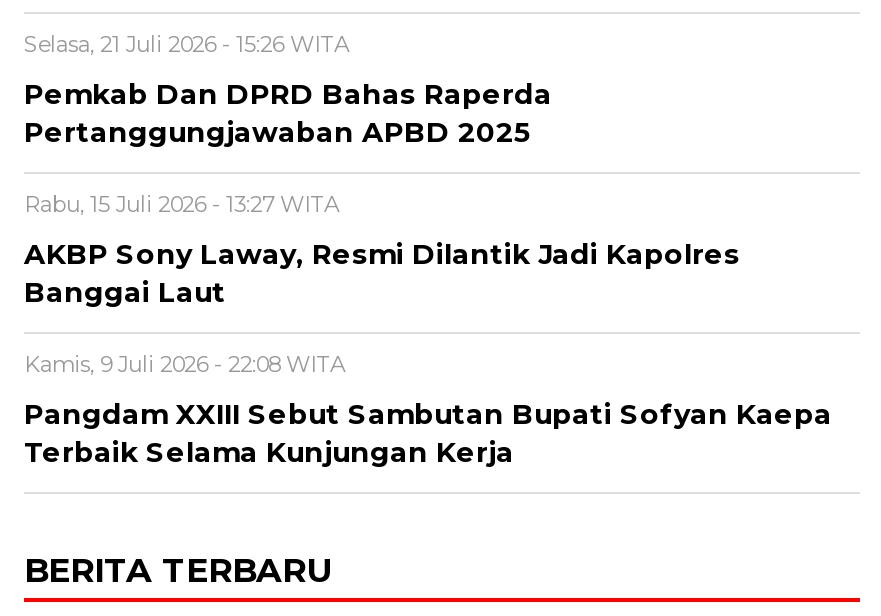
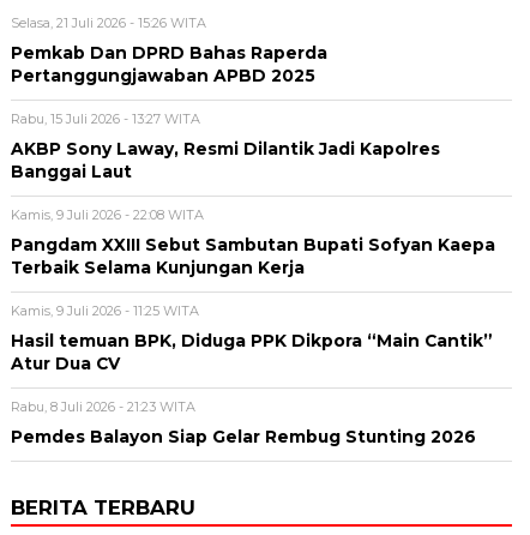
none -> [11,302,493,446] Kamis, 9 Juli 2026 - 11:25 WITA | Hasil temuan BPK, Diduga PPK Dikpora “Main Cantik” | Atur Dua CV | Rabu, 8 Juli 2026 - 21:23 WITA | Pemdes Balayon Siap Gelar Rembug Stunting 2026

